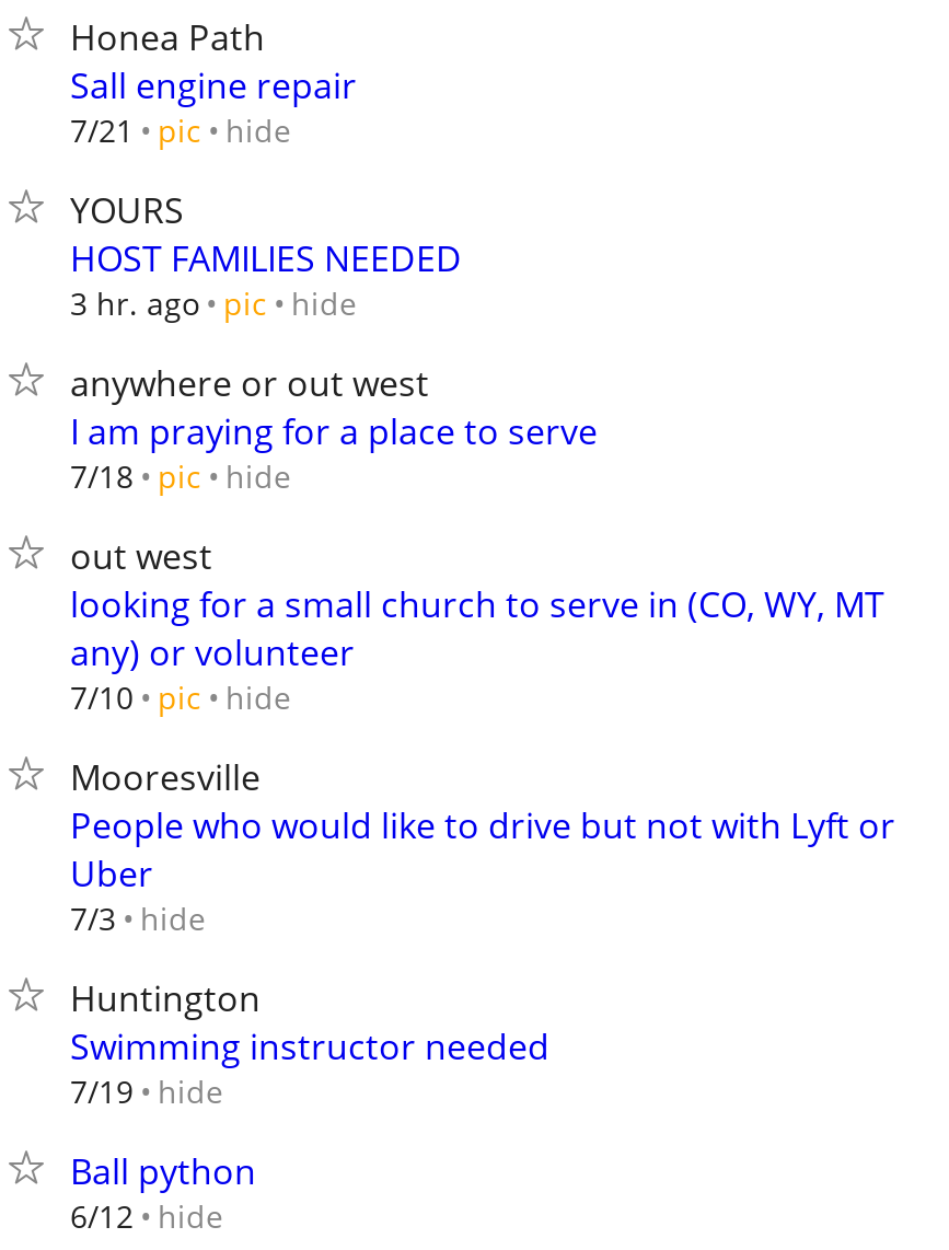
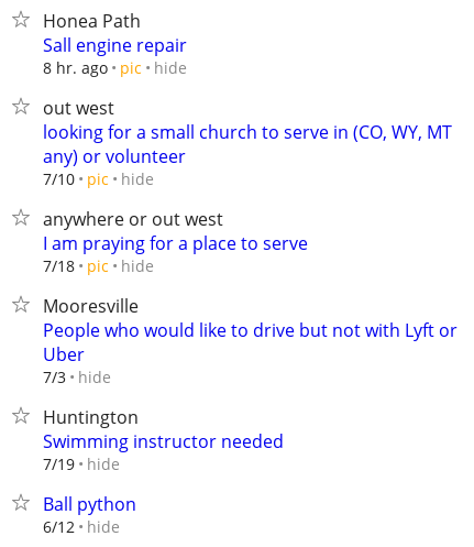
[70,108,462,324] 7/21 pic hide | YOURS | HOST FAMILIES NEEDED | 3 hr. ago pic hide -> [43,57,187,78] 8 hr. ago pic hide
moved [70,359,598,497] -> [43,207,308,276]: anywhere or out west | I am praying for a place to serve | 7/18 pic hide
moved [70,532,884,718] -> [43,96,452,189]: out west | looking for a small church to serve in (CO, WY, MT | any) or volunteer | 7/10 pic hide

